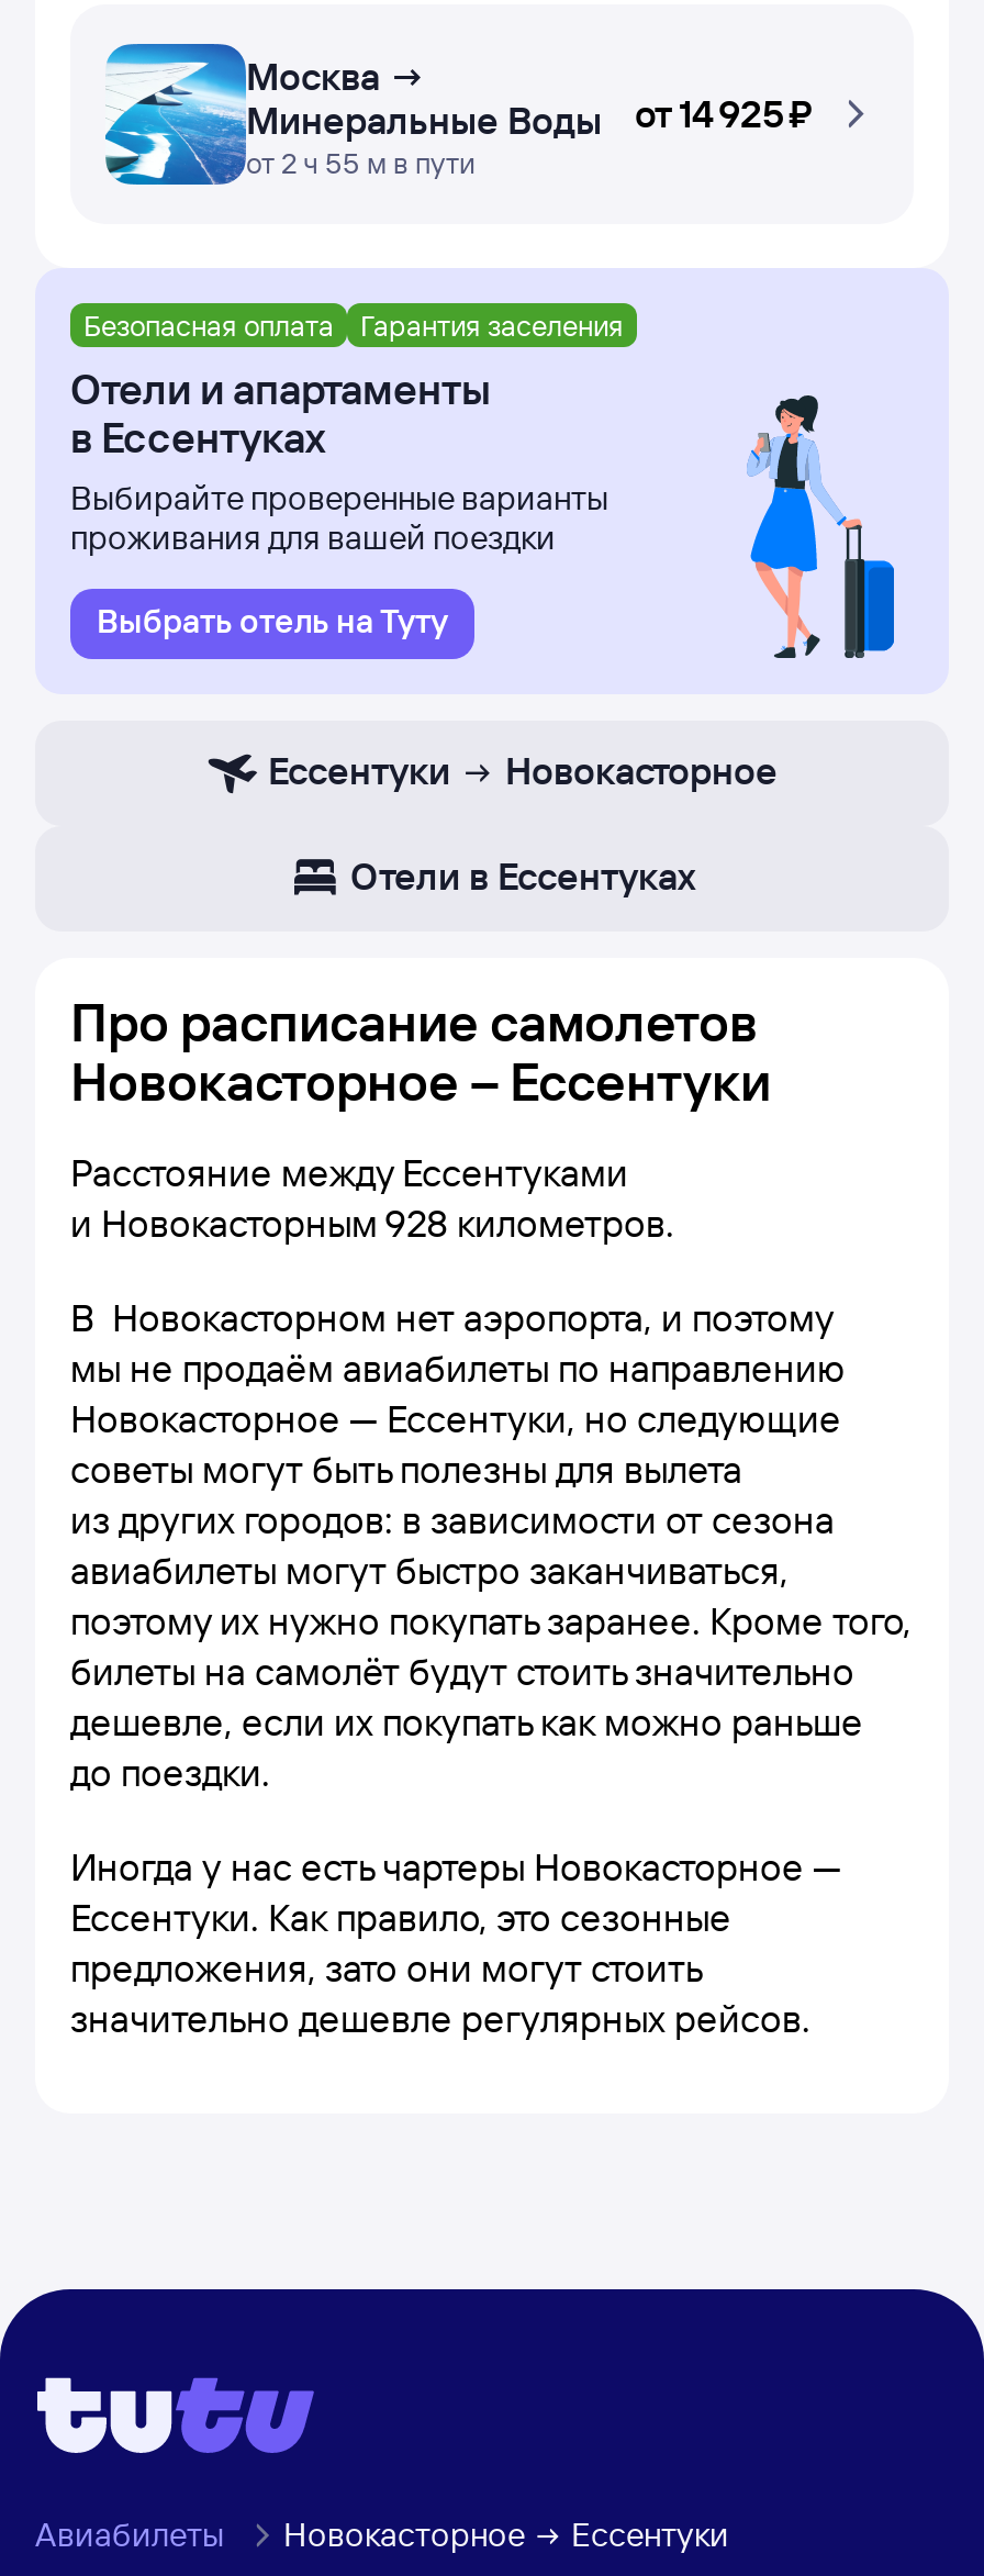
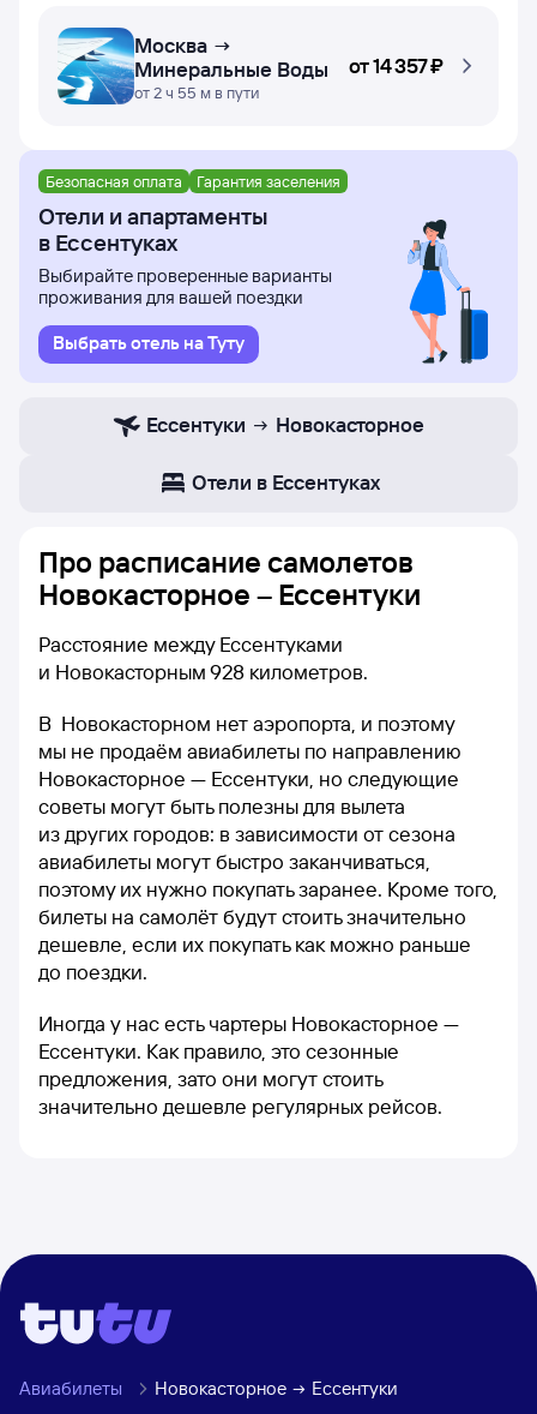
[246,90,813,143] Минеральные Воды от 14 925 ₽ -> [134,53,444,82] Минеральные Воды от 14 357 ₽

